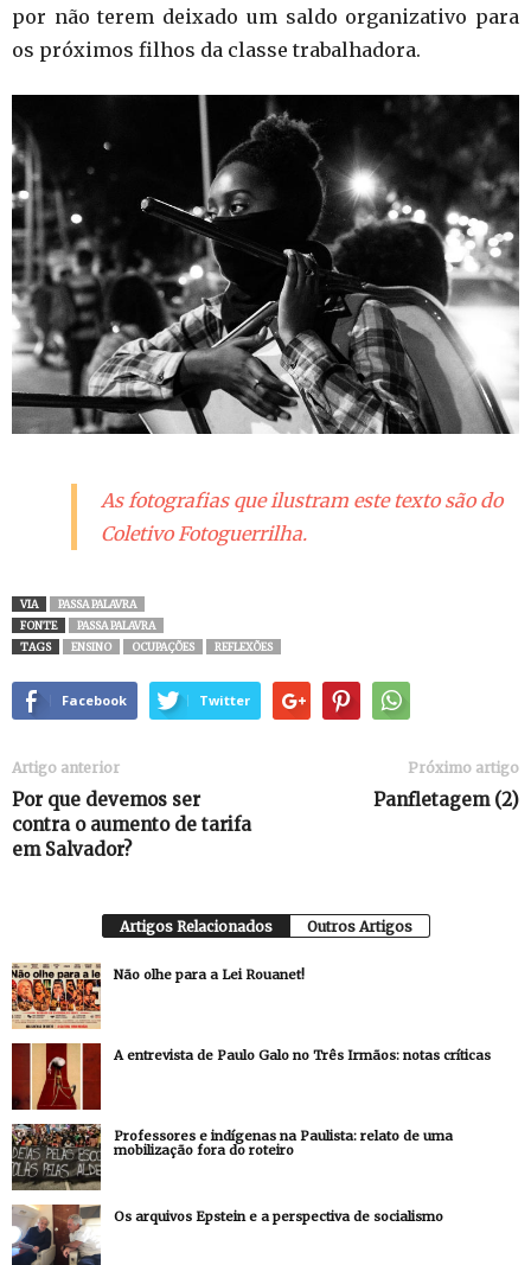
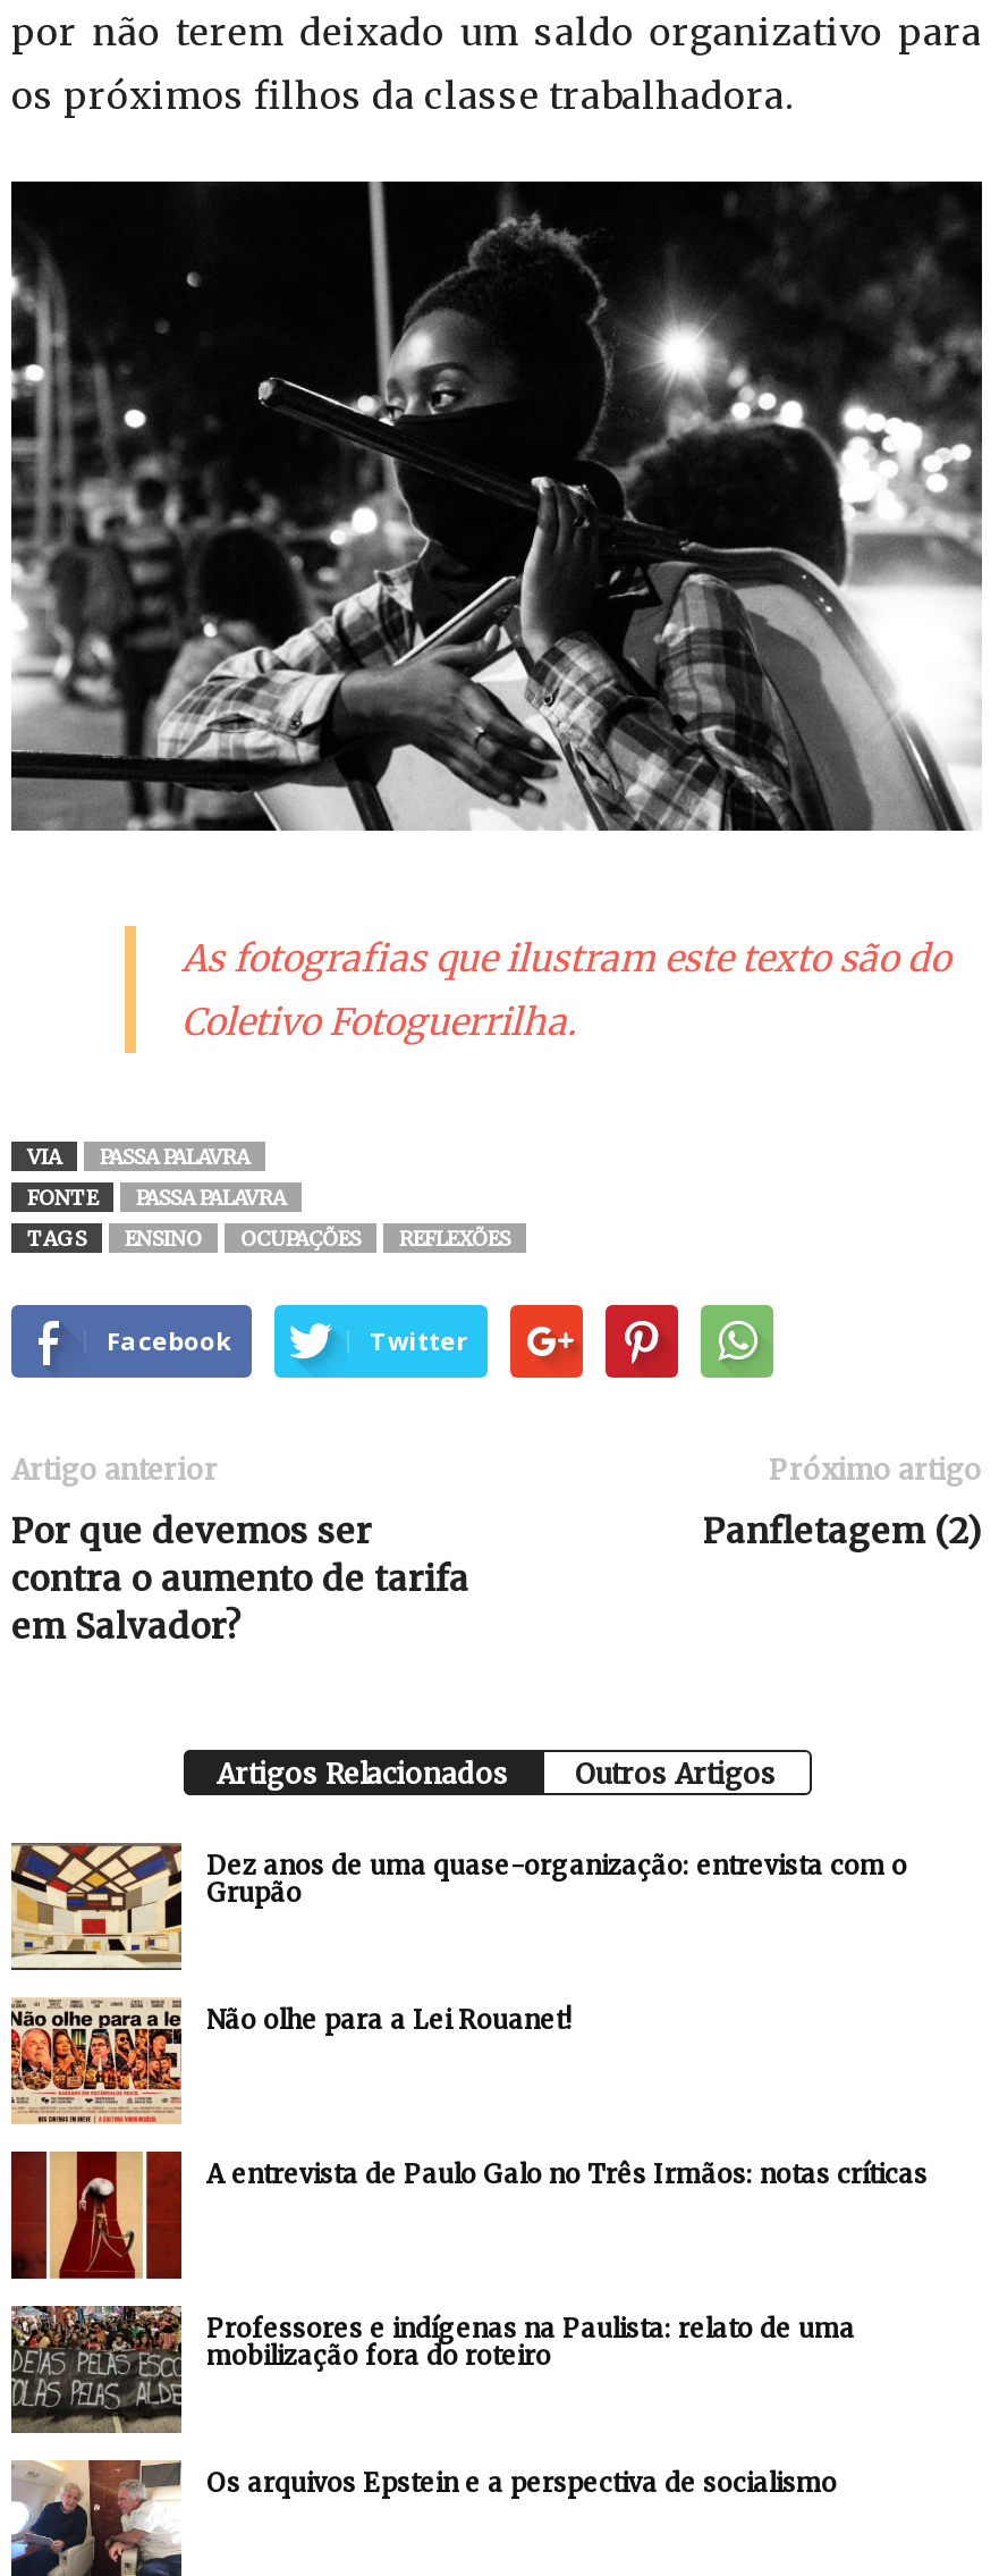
none -> [9,1843,907,1972] [image] | Dez anos de uma quase-organização: entrevista com o | Grupão

